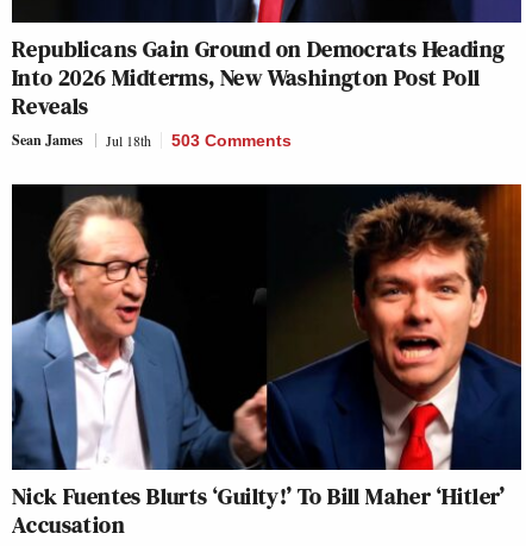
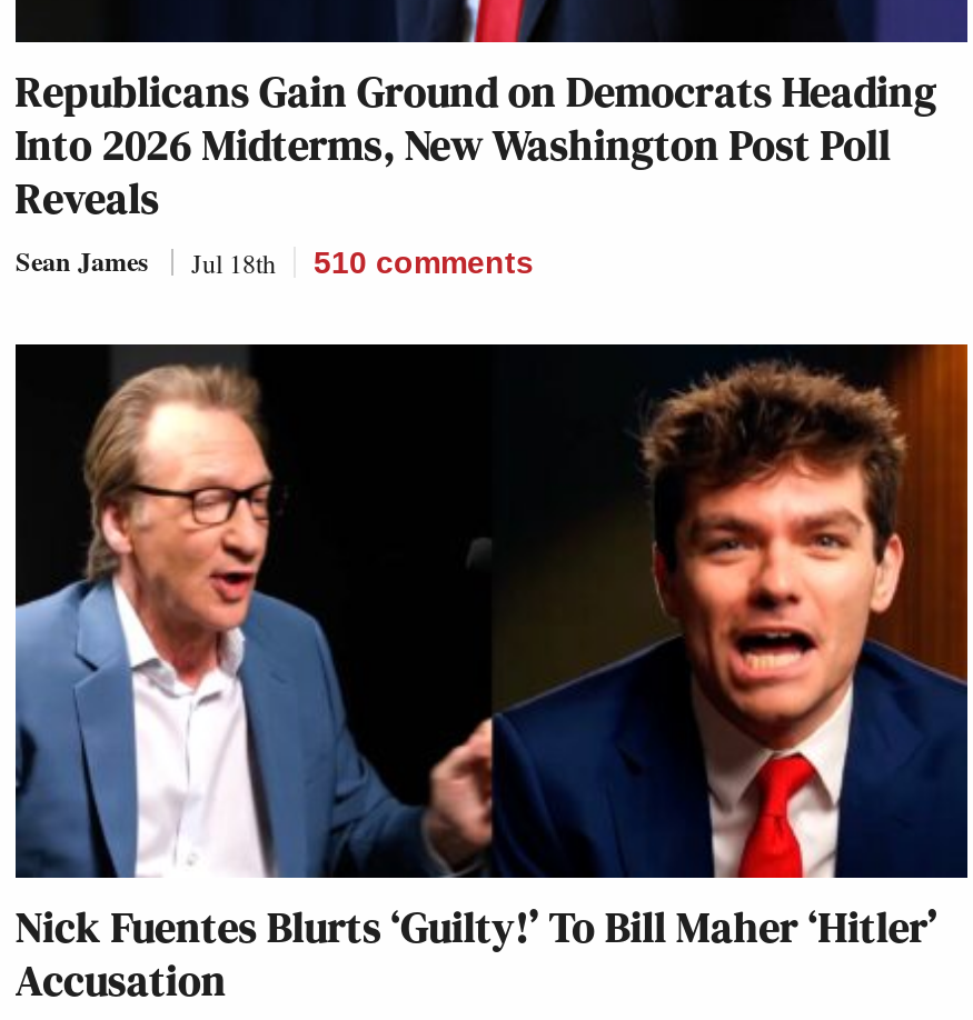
[12,129,292,149] Sean James Jul 18th 503 Comments -> [16,241,534,279] Sean James Jul 18th 510 comments

